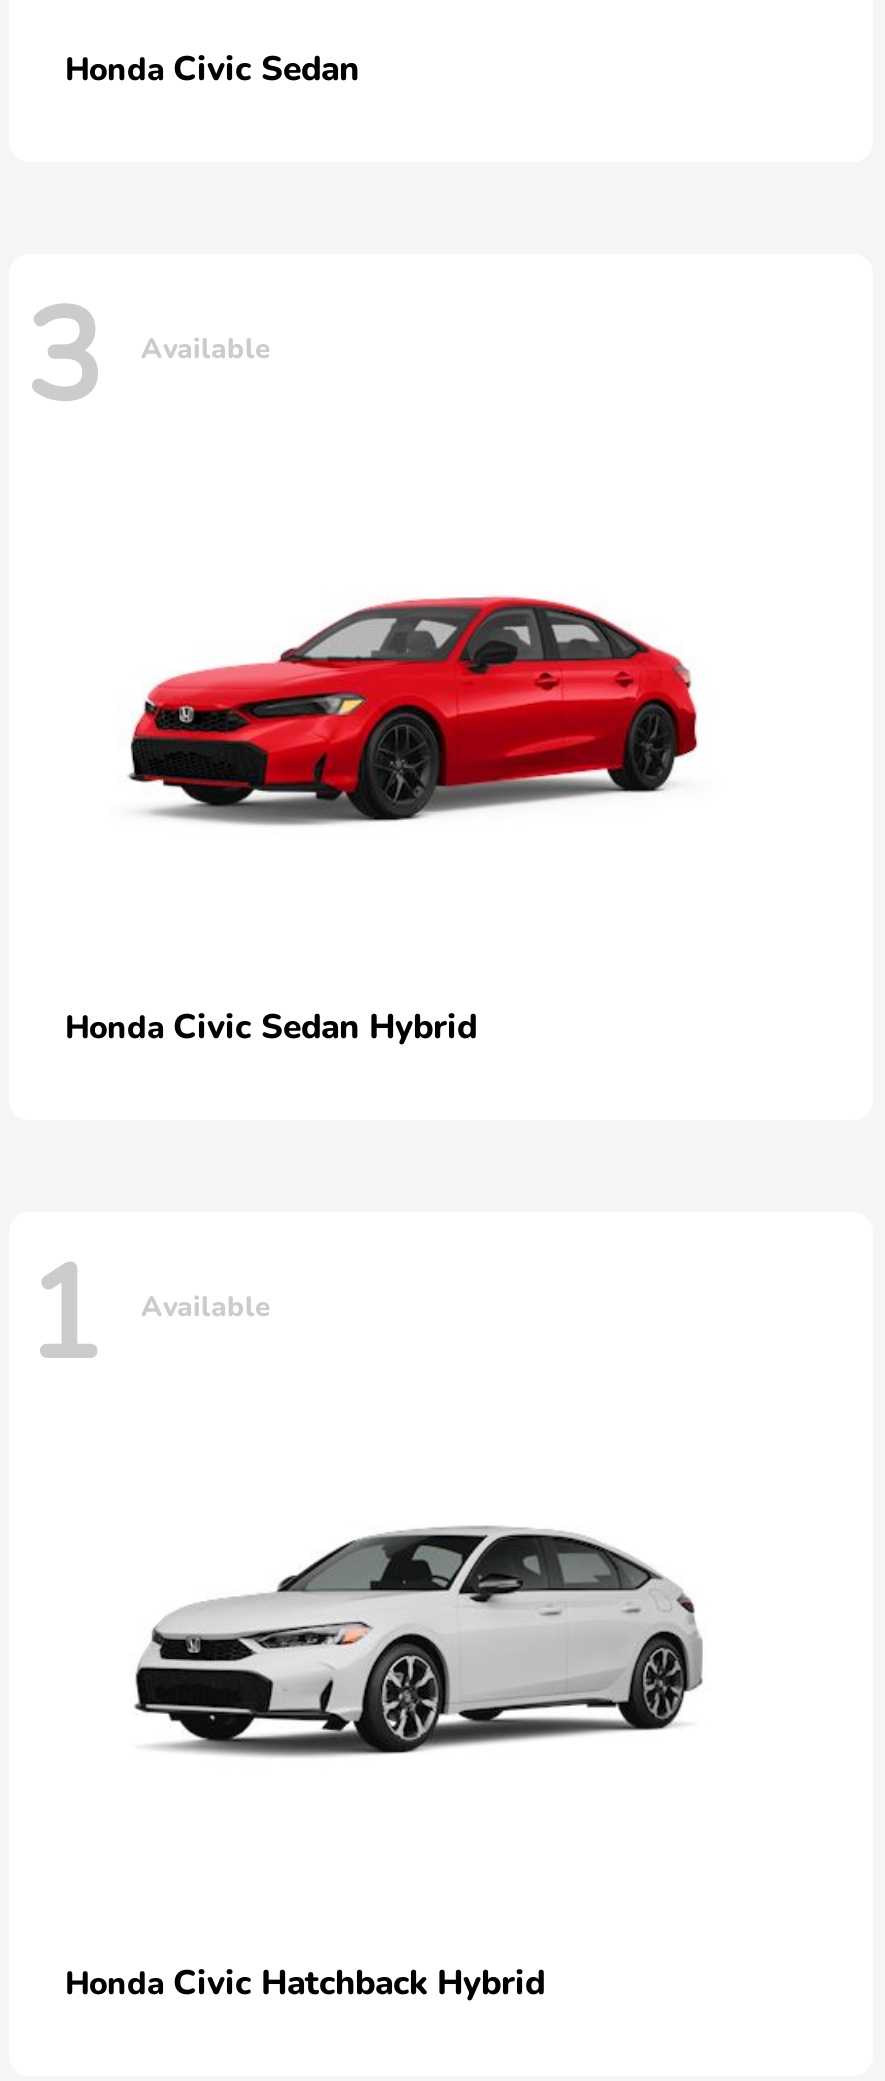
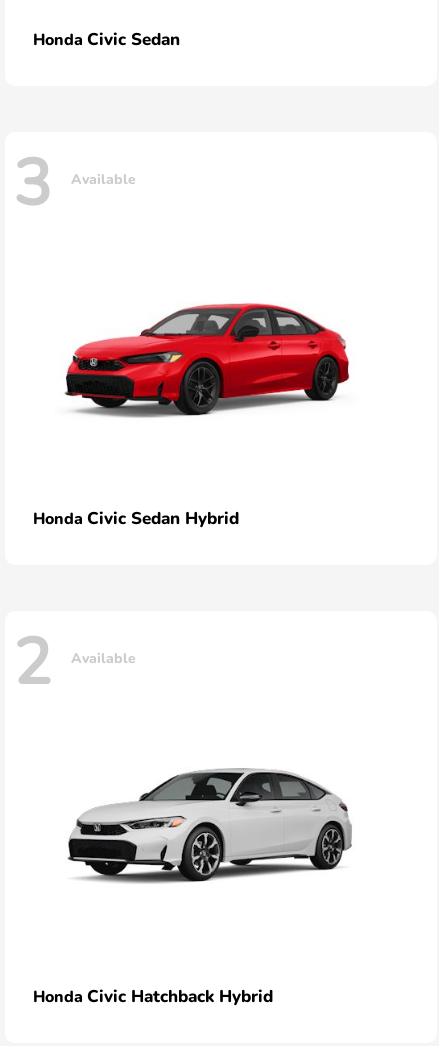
[25,1228,271,1404] 1 Available -> [13,619,136,707] 2 Available

